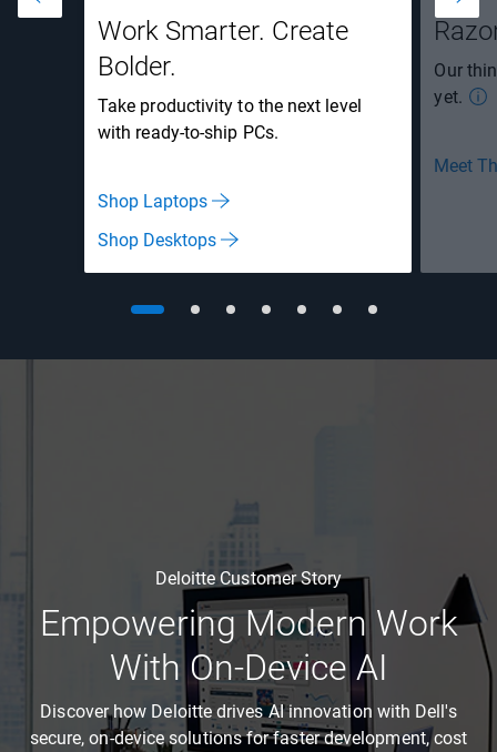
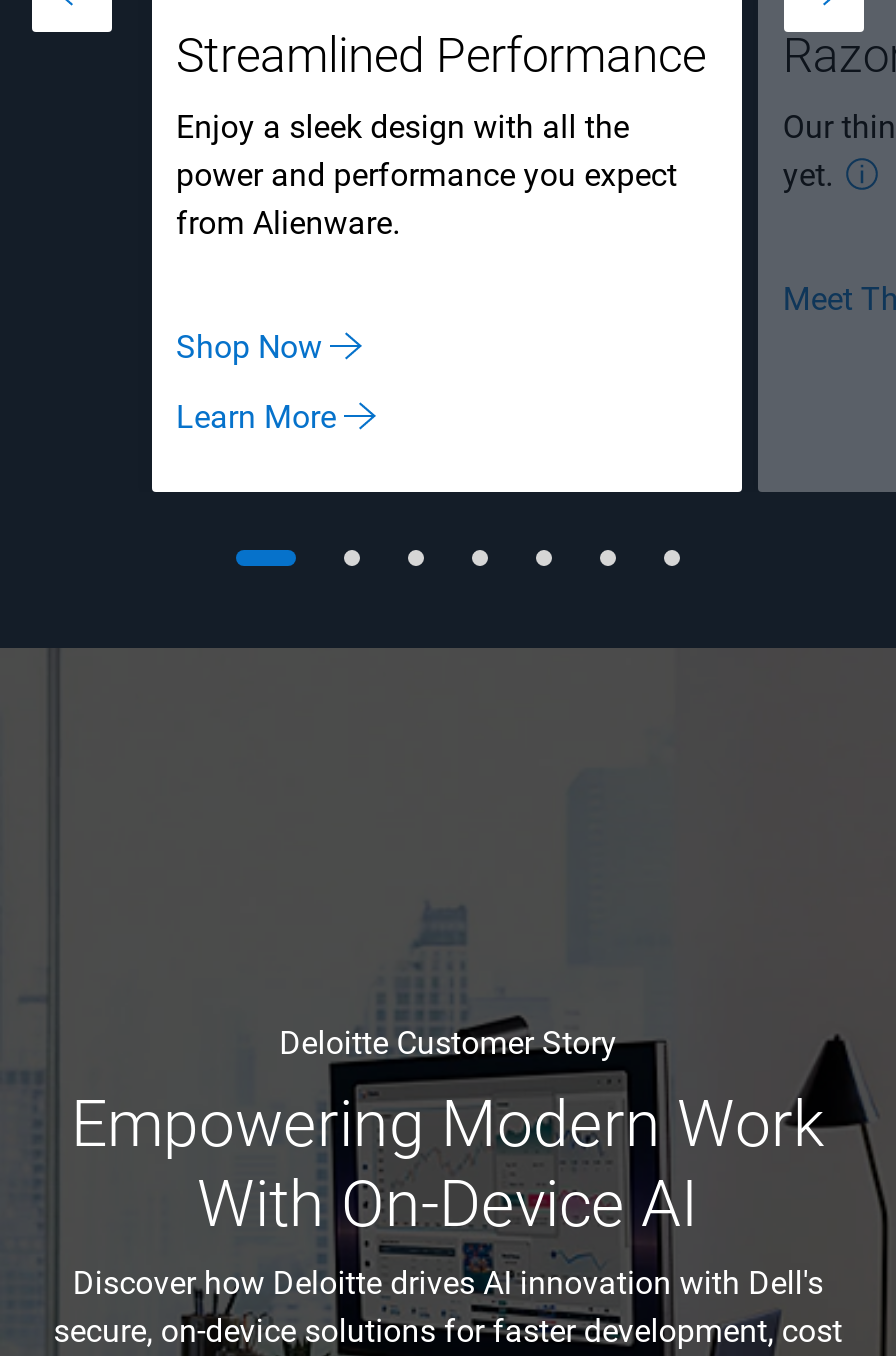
[98,15,361,143] Work Smarter. Create | Bolder. | Take productivity to the next level | with ready-to-ship PCs. -> [176,28,706,242] Streamlined Performance | Enjoy a sleek design with all the | power and performance you expect | from Alienware.
[98,191,207,212] Shop Laptops -> [176,328,322,366] Shop Now
[98,229,216,250] Shop Desktops -> [176,398,336,436] Learn More

